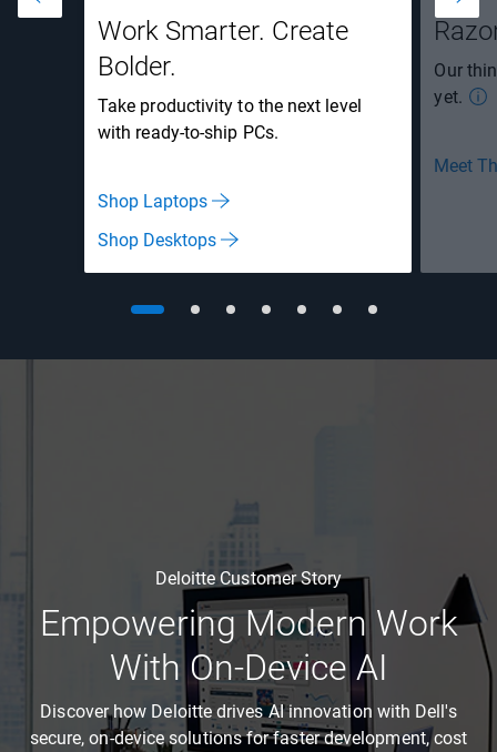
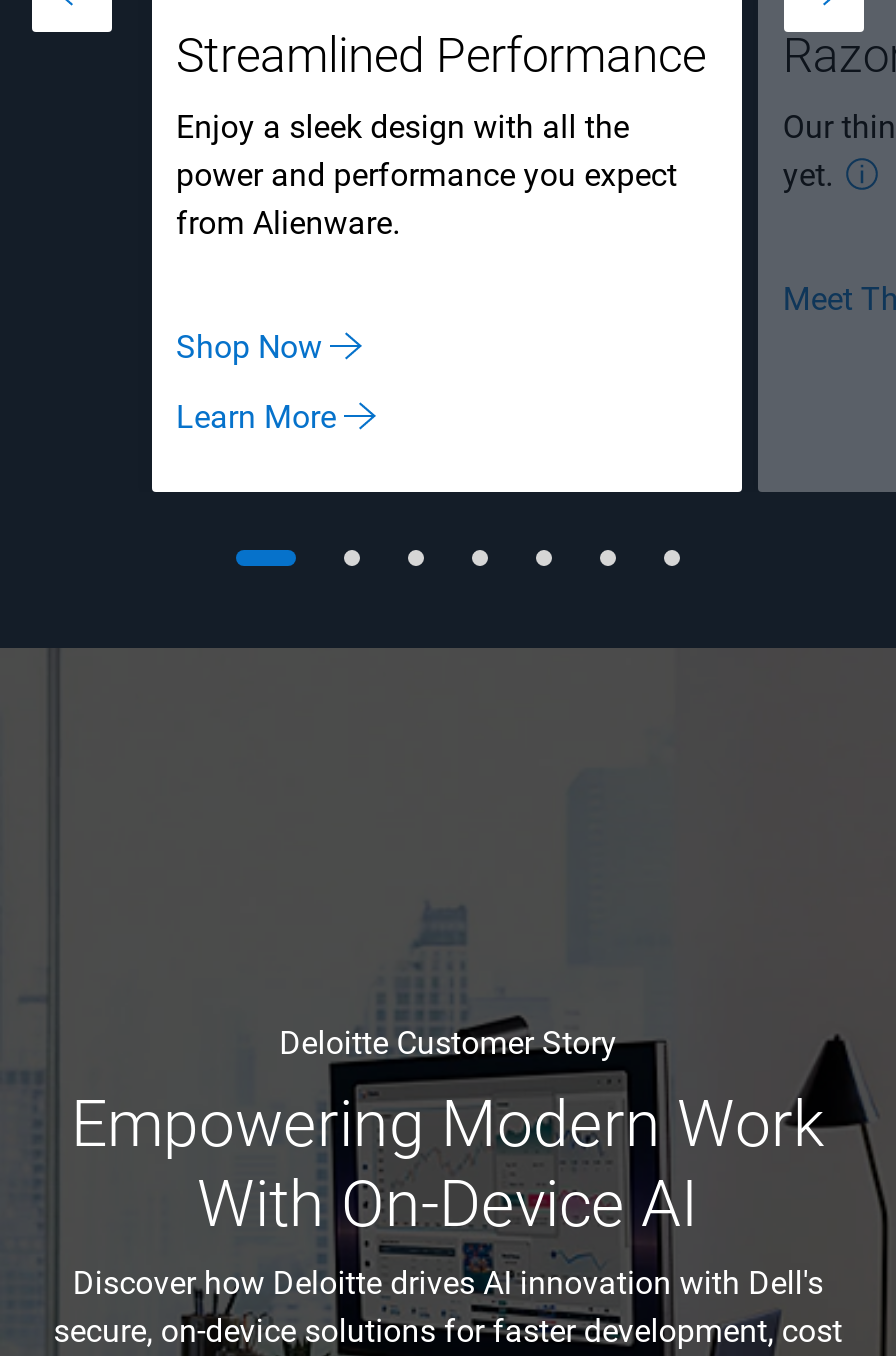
[98,15,361,143] Work Smarter. Create | Bolder. | Take productivity to the next level | with ready-to-ship PCs. -> [176,28,706,242] Streamlined Performance | Enjoy a sleek design with all the | power and performance you expect | from Alienware.
[98,191,207,212] Shop Laptops -> [176,328,322,366] Shop Now
[98,229,216,250] Shop Desktops -> [176,398,336,436] Learn More

